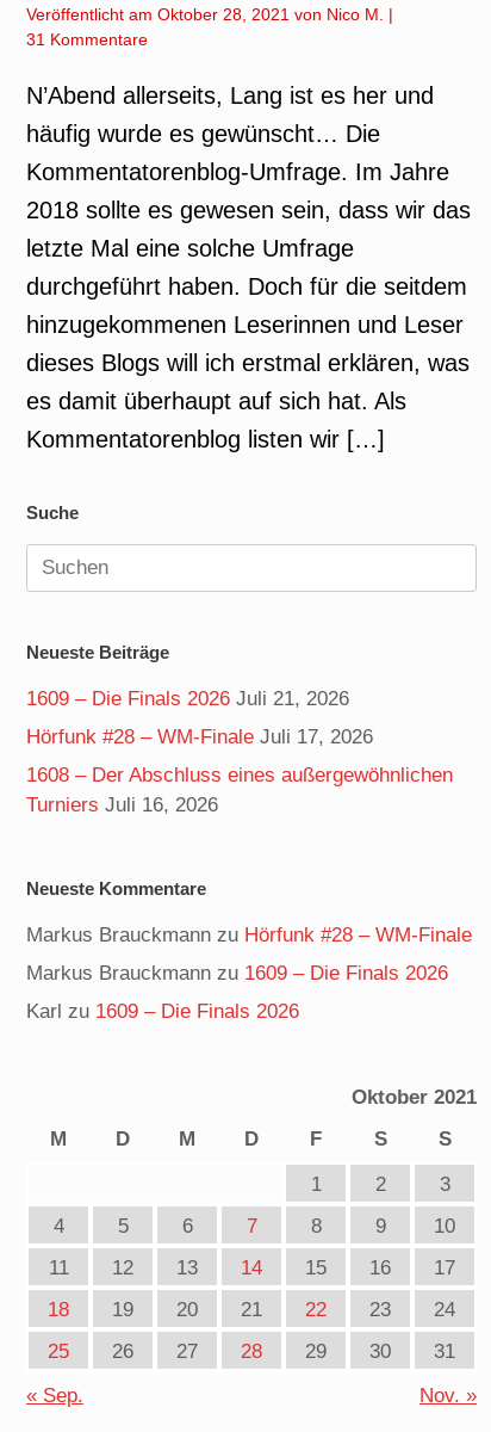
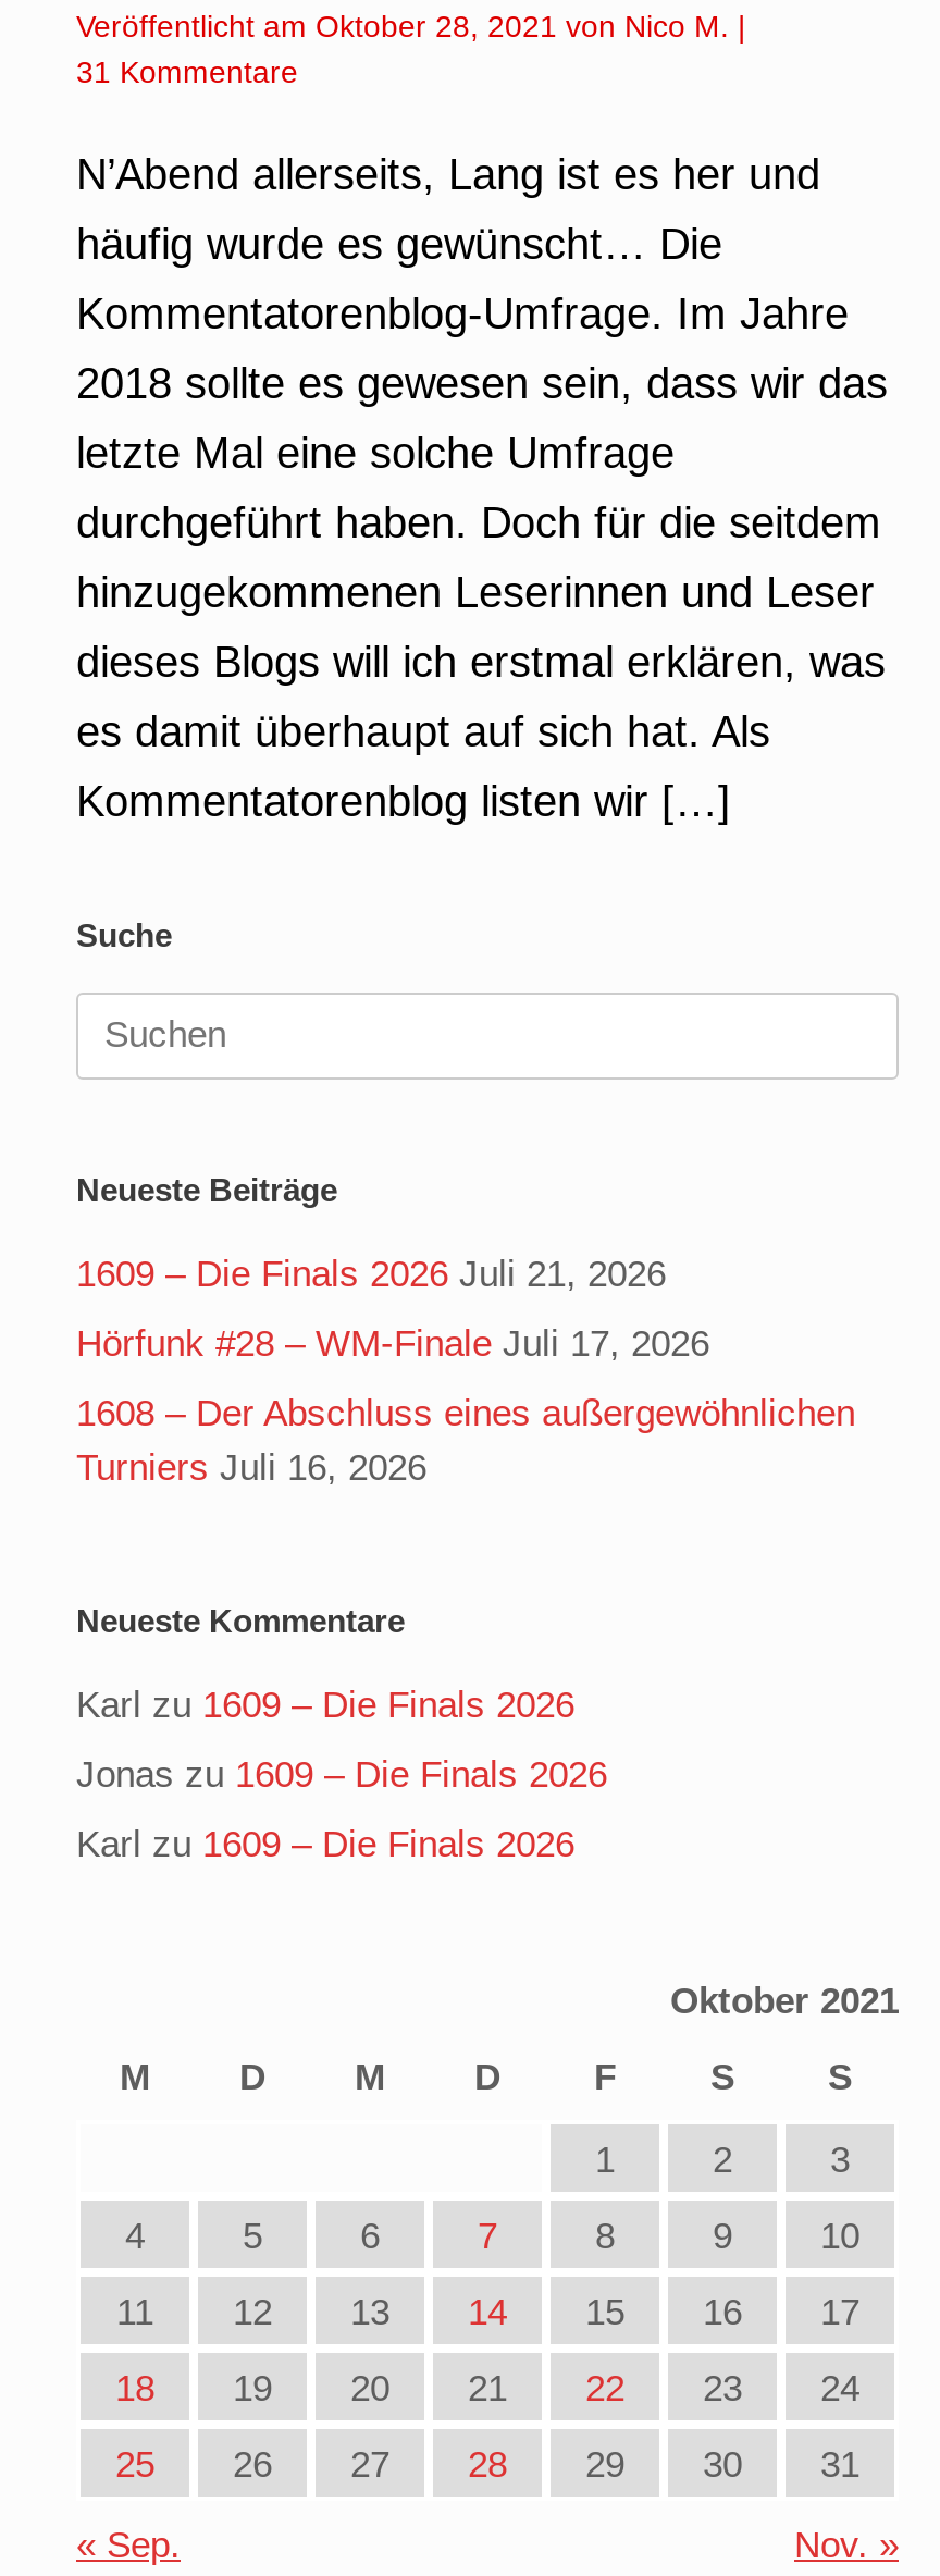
[26,924,472,946] Markus Brauckmann zu Hörfunk #28 – WM-Finale -> [76,1685,574,1726] Karl zu 1609 – Die Finals 2026
[26,962,448,984] Markus Brauckmann zu 1609 – Die Finals 2026 -> [76,1754,607,1796] Jonas zu 1609 – Die Finals 2026

